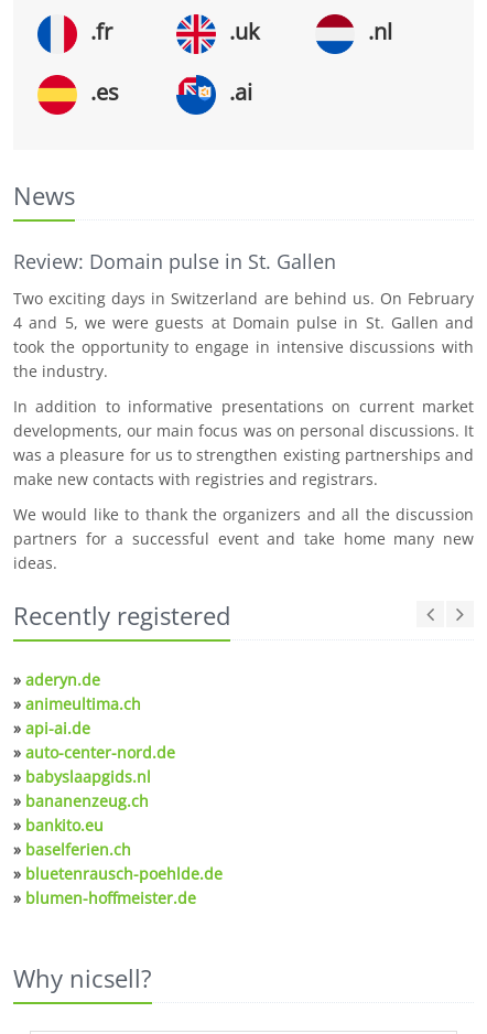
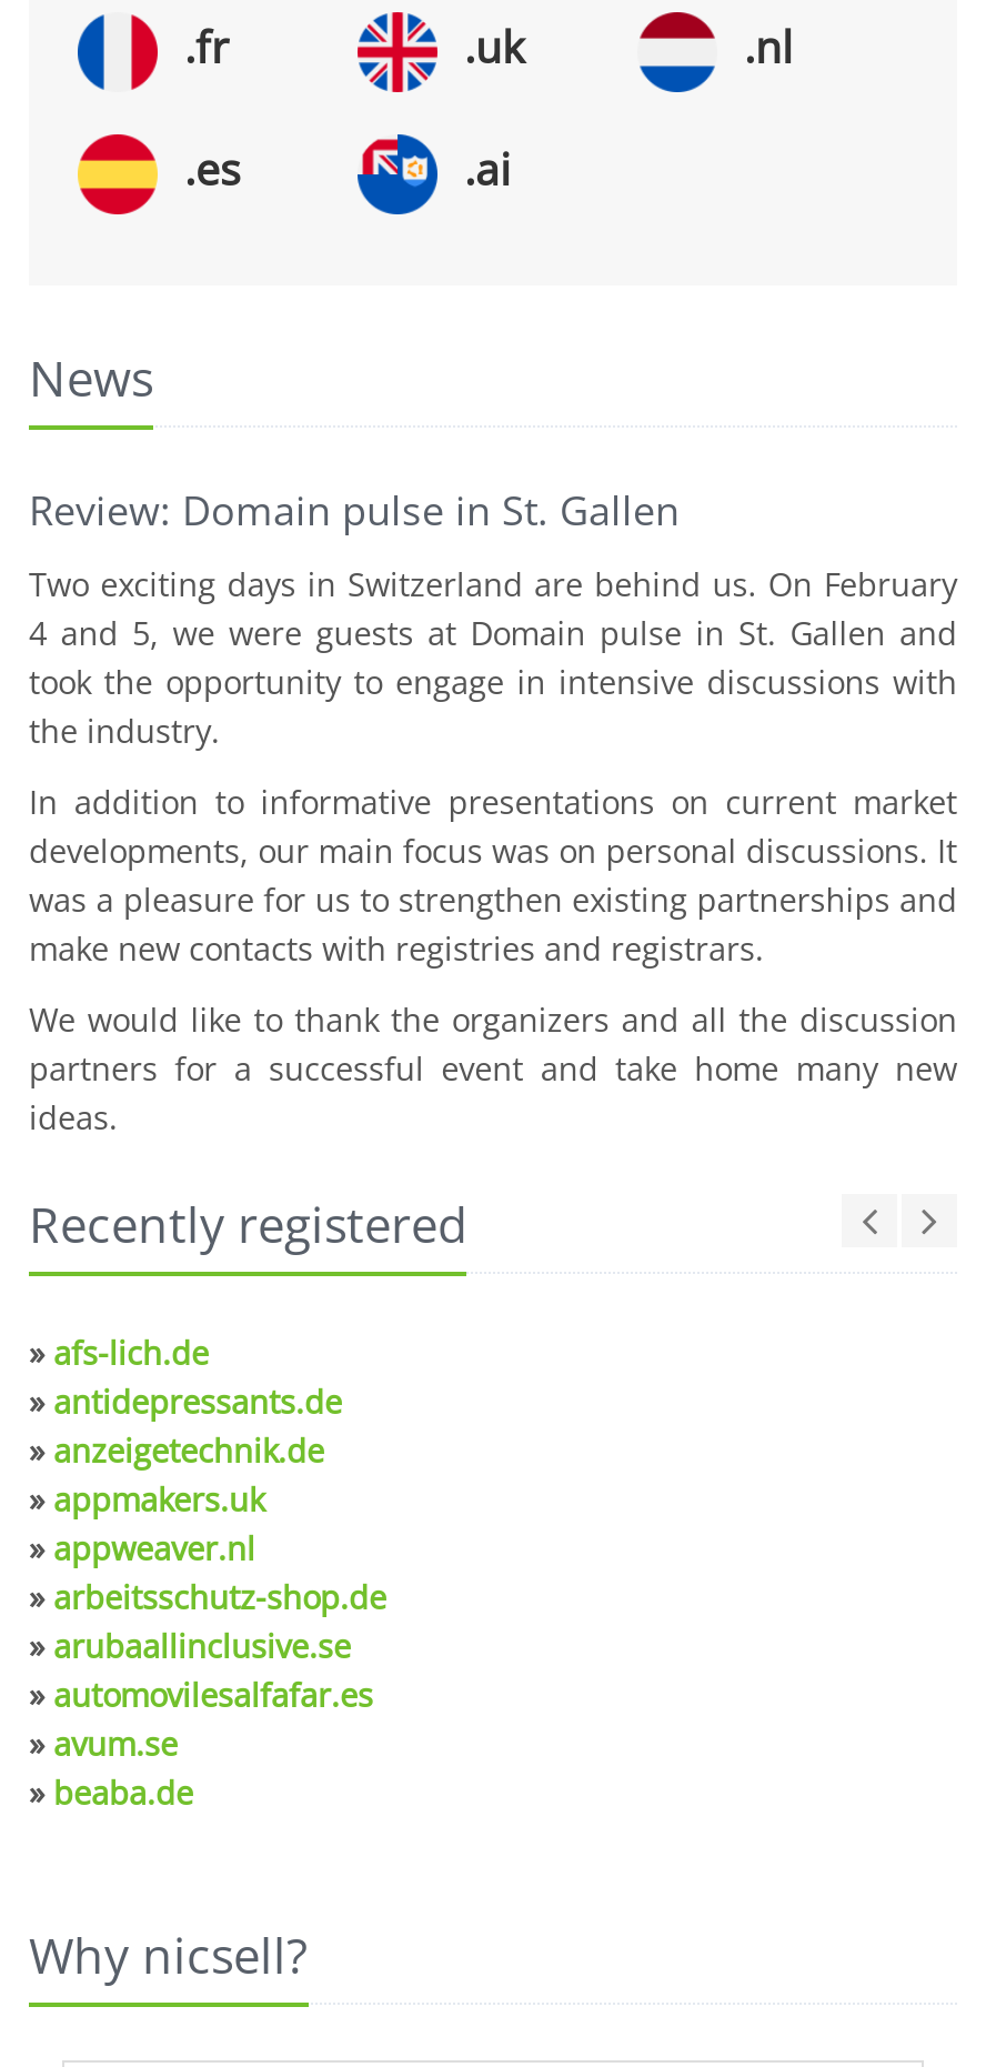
[13,669,223,909] » aderyn.de | » animeultima.ch | » api-ai.de | » auto-center-nord.de | » babyslaapgids.nl | » bananenzeug.ch | » bankito.eu | » baselferien.ch | » bluetenrausch-poehlde.de | » blumen-hoffmeister.de -> [29,1332,386,1814] » afs-lich.de | » antidepressants.de | » anzeigetechnik.de | » appmakers.uk | » appweaver.nl | » arbeitsschutz-shop.de | » arubaallinclusive.se | » automovilesalfafar.es | » avum.se | » beaba.de

